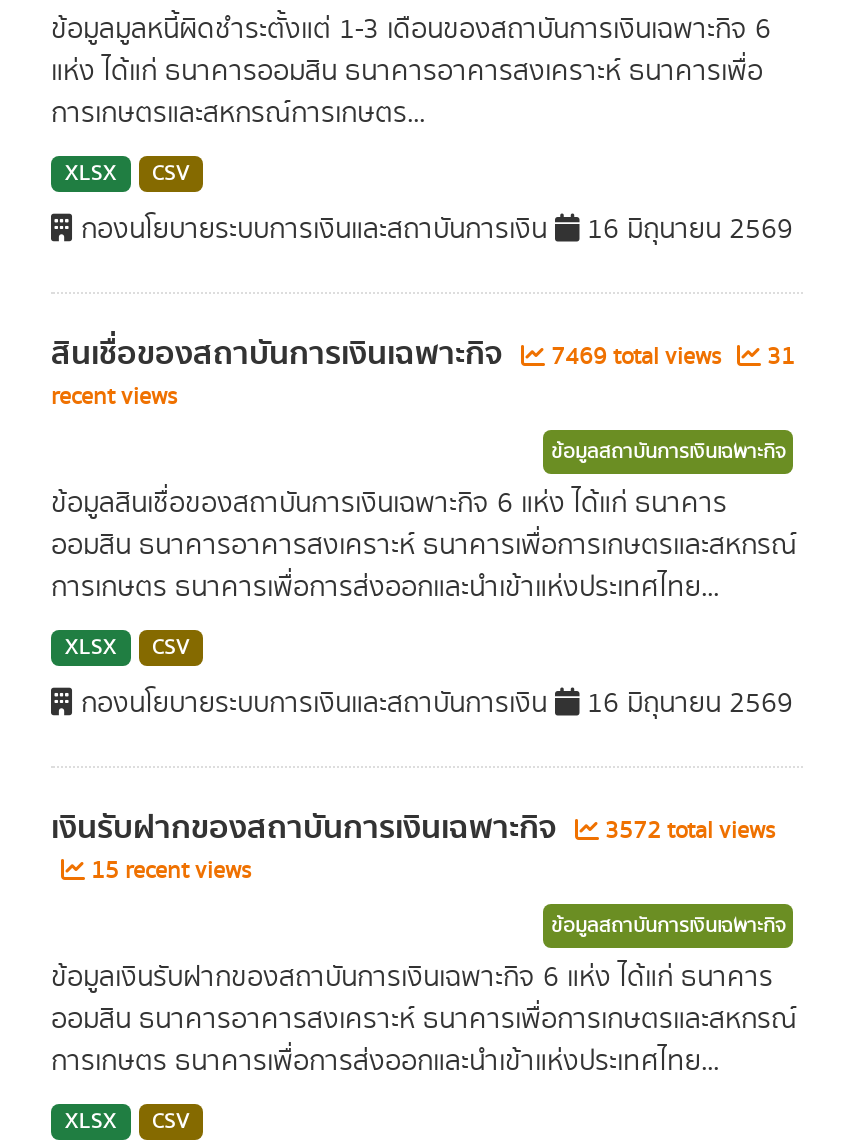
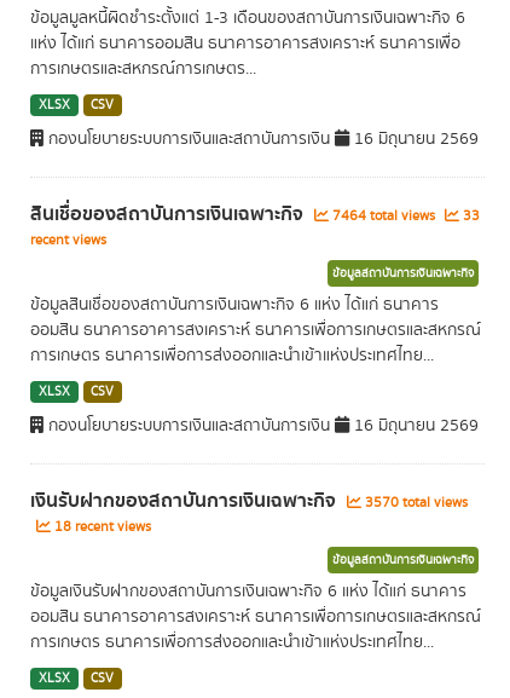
[545,340,727,374] 7469 total views -> [329,206,439,226] 7464 total views
[761,340,795,374] 31 -> [459,206,480,226] 33
[51,802,775,854] เงินรับฝากของสถาบันการเงินเฉพาะกิจ 3572 total views -> [30,485,468,517] เงินรับฝากของสถาบันการเงินเฉพาะกิจ 3570 total views
[85,854,251,888] 15 recent views -> [51,517,151,537] 18 recent views

